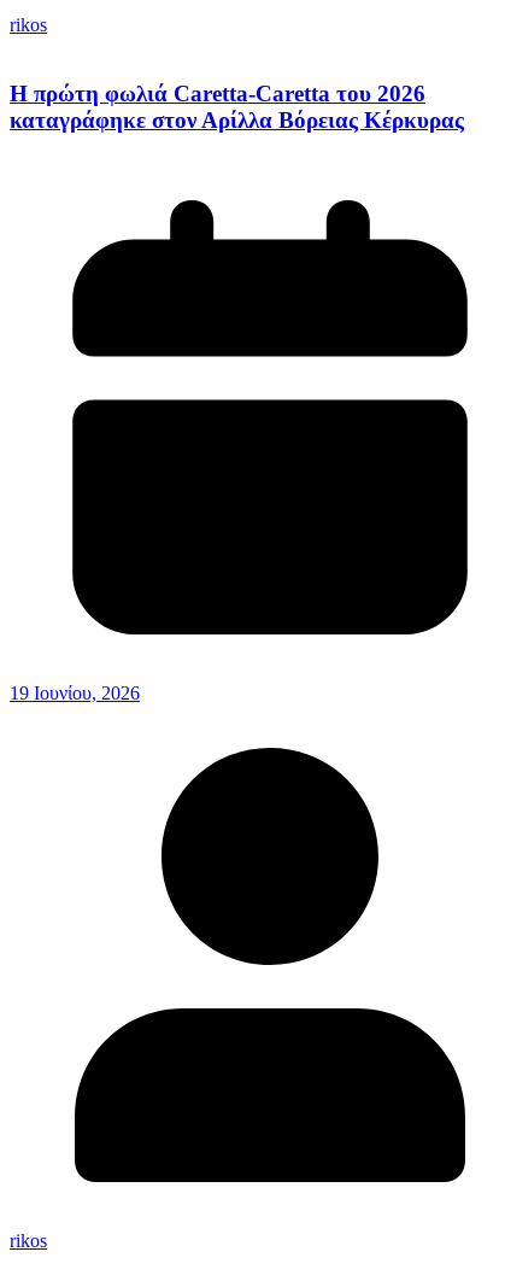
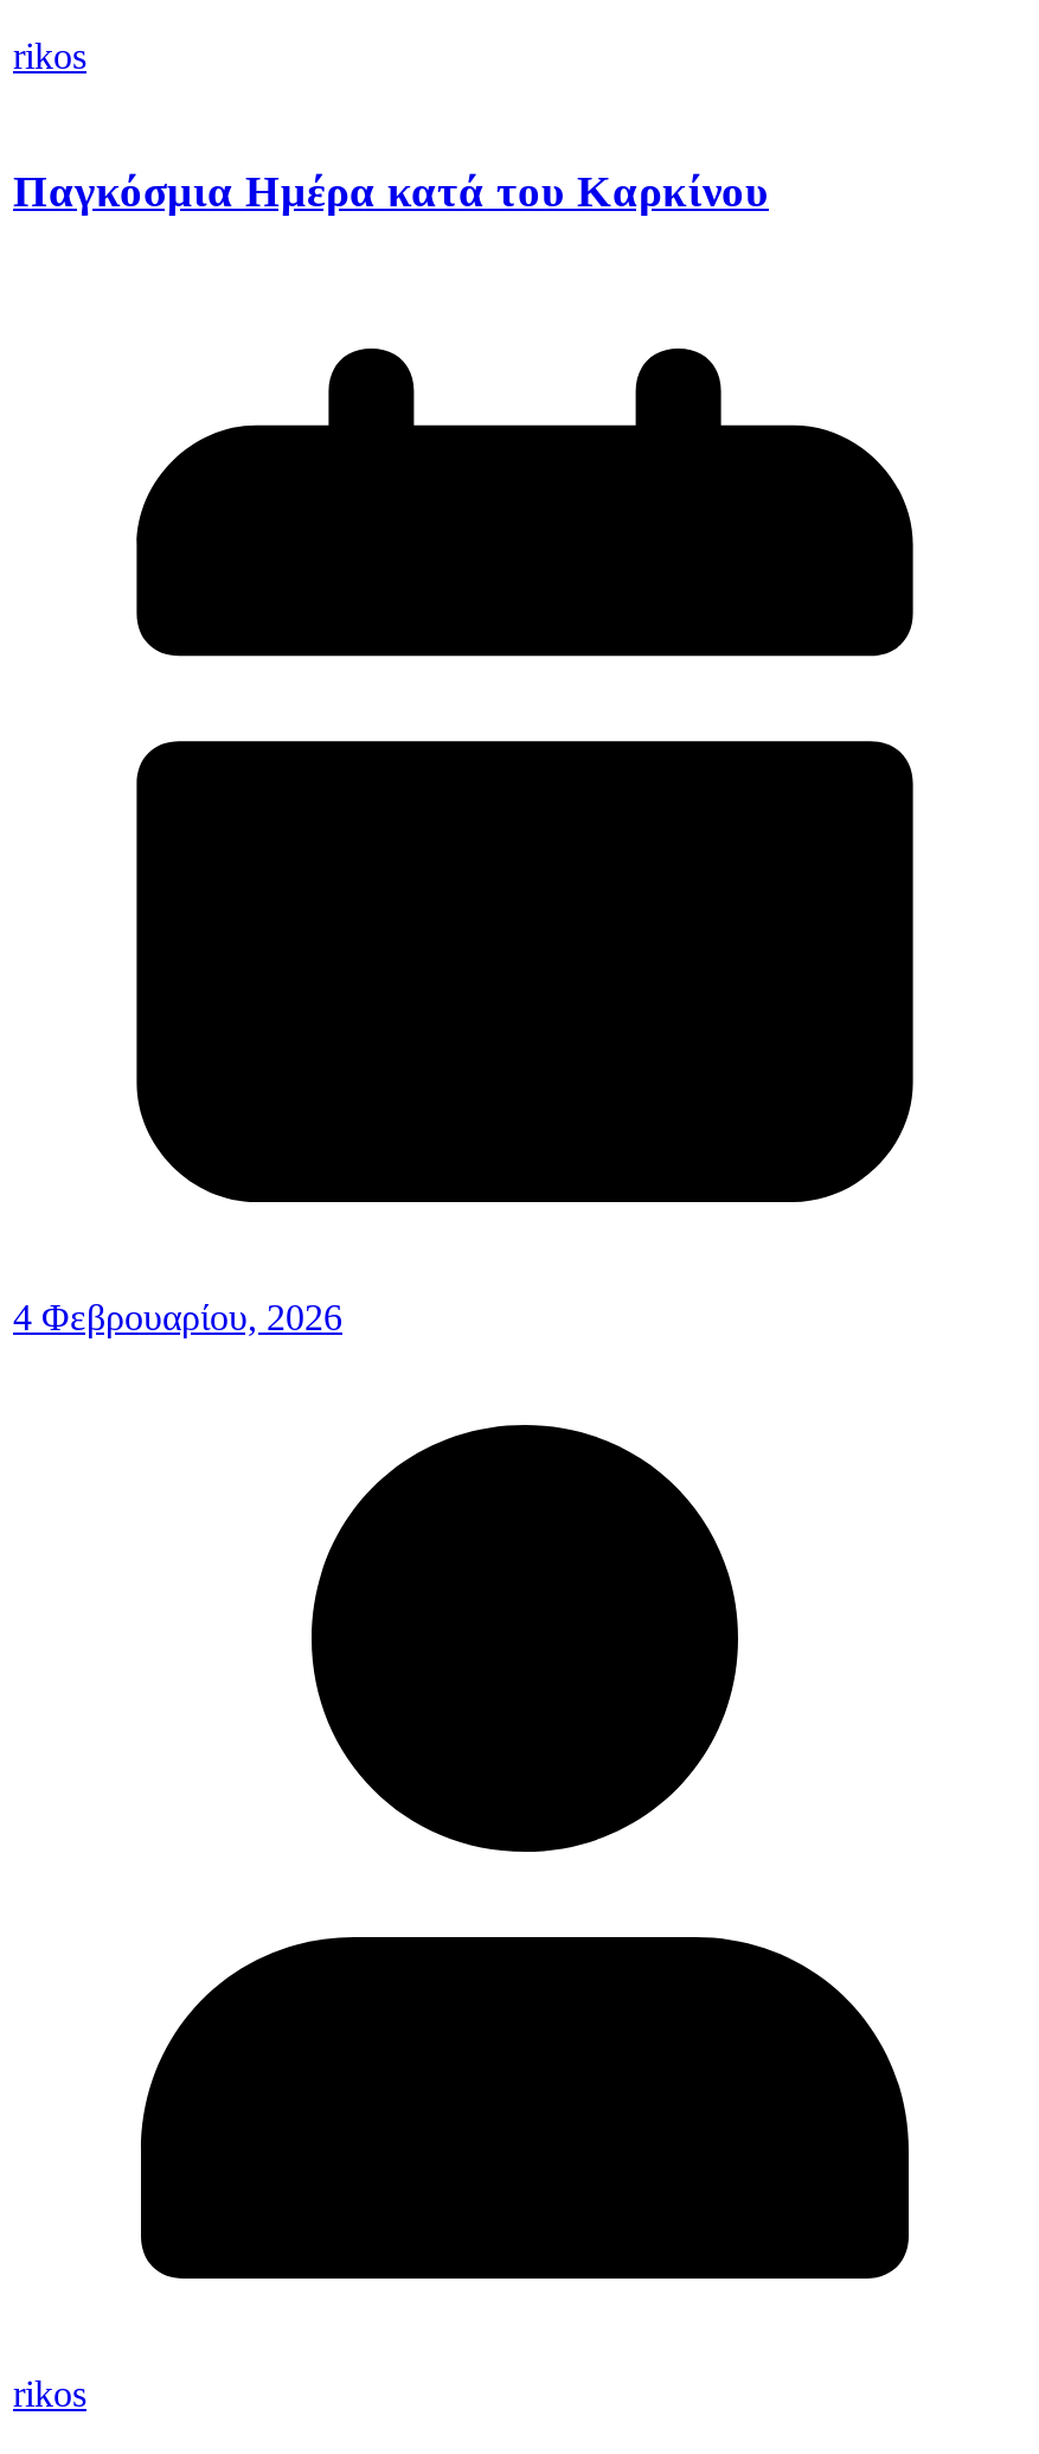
[10,81,464,132] Η πρώτη φωλιά Caretta-Caretta του 2026 | καταγράφηκε στον Αρίλλα Βόρειας Κέρκυρας -> [13,165,769,215] Παγκόσμια Ημέρα κατά του Καρκίνου
[10,682,140,703] 19 Ιουνίου, 2026 -> [13,1296,342,1336] 4 Φεβρουαρίου, 2026

